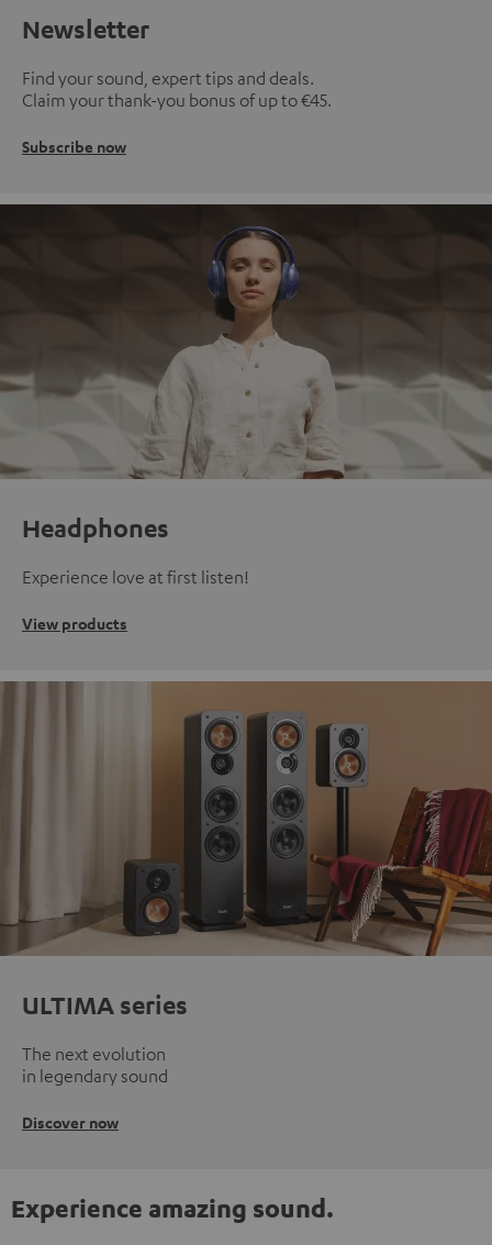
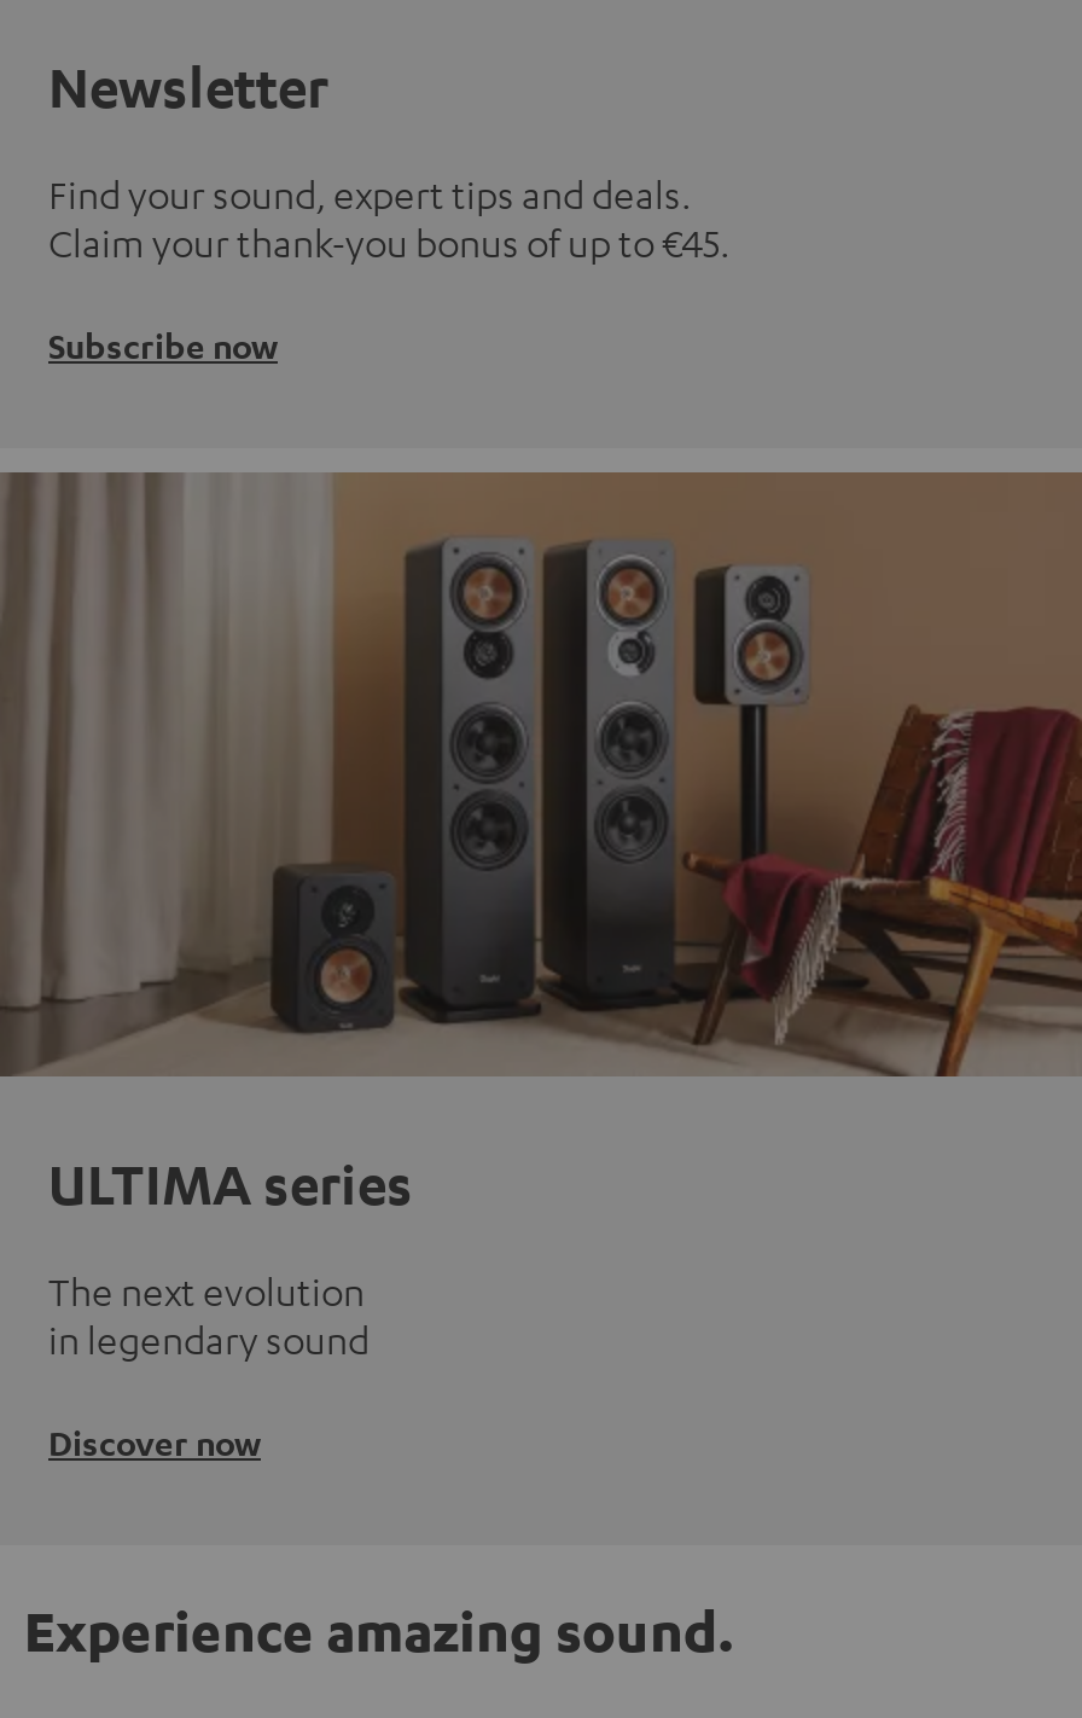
[3,203,489,634] [image] | Headphones | Experience love at first listen! | View products -> none

